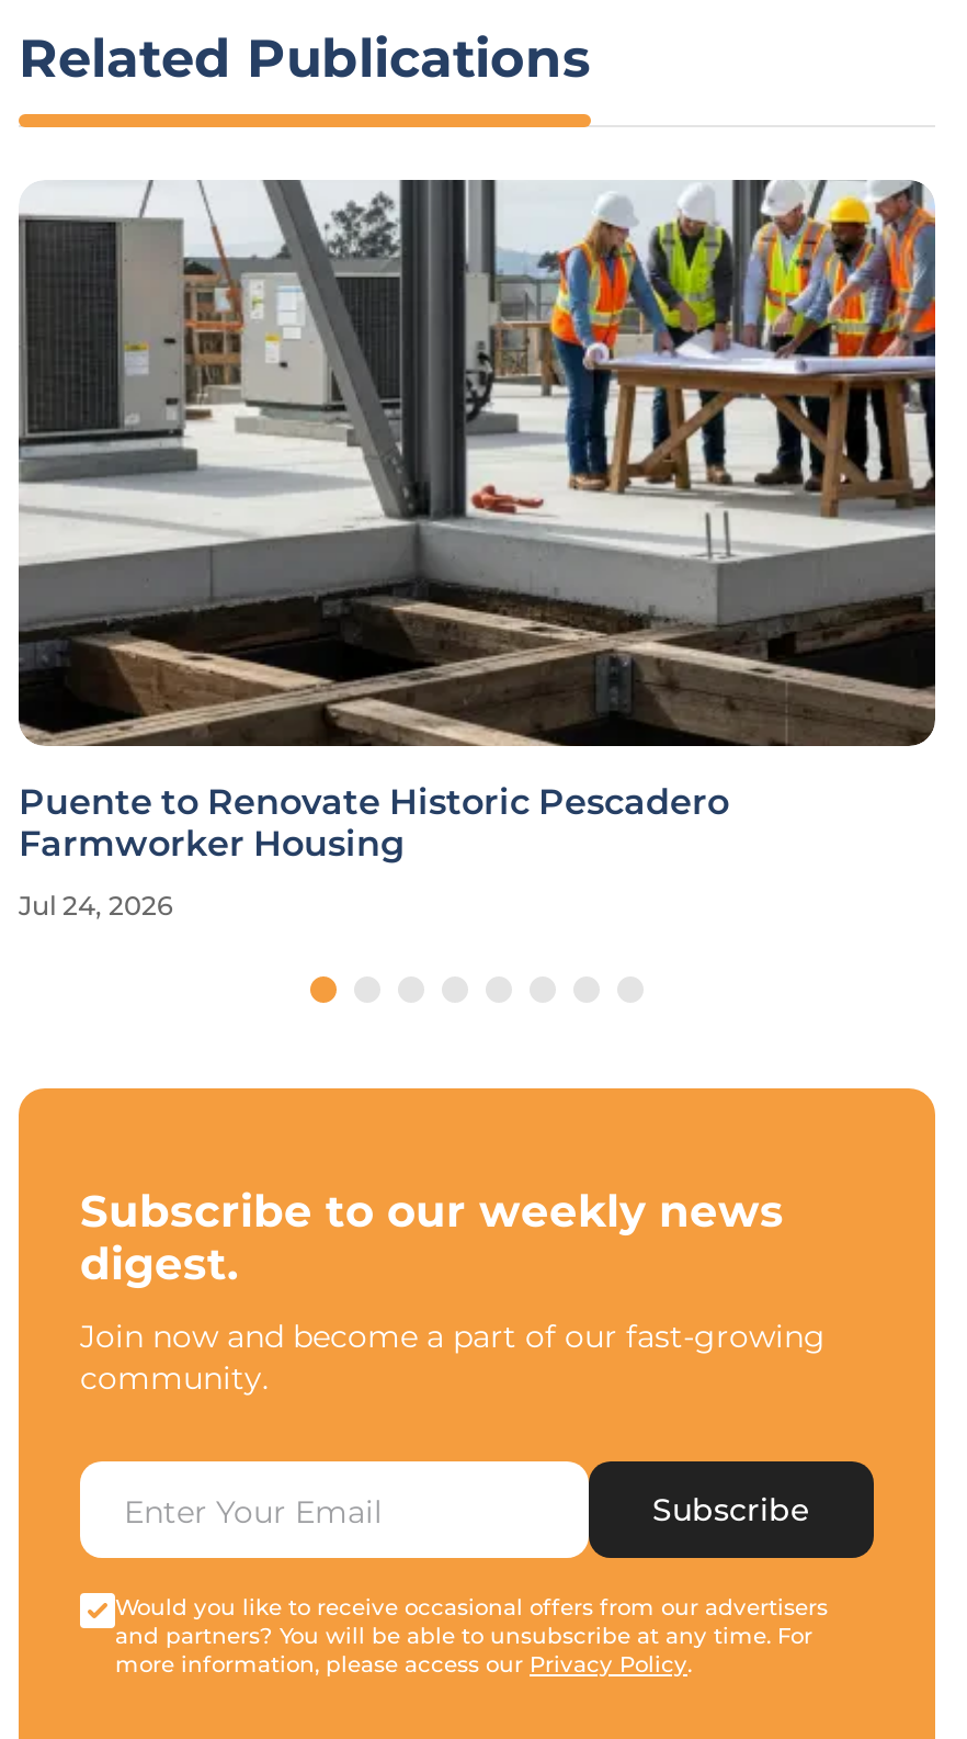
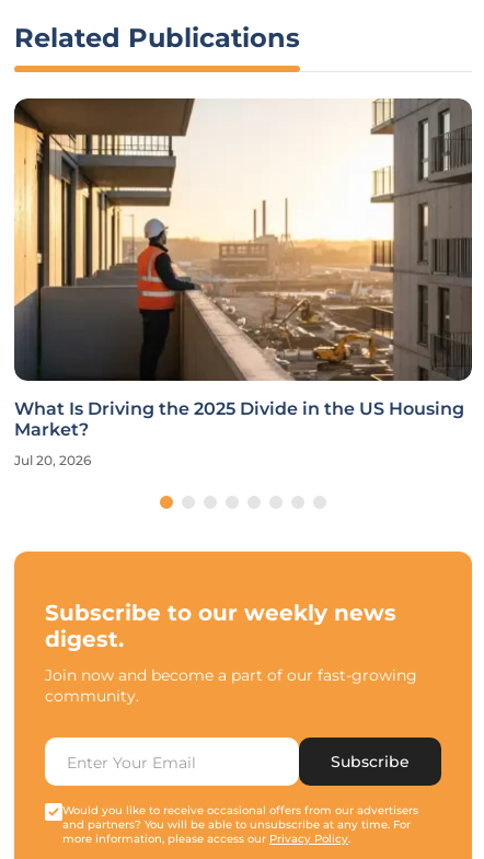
[16,178,937,866] [image] | Puente to Renovate Historic Pescadero | Farmworker Housing -> [13,97,473,440] [image] | What Is Driving the 2025 Divide in the US Housing | Market?
[19,890,172,923] Jul 24, 2026 -> [14,452,91,469] Jul 20, 2026

